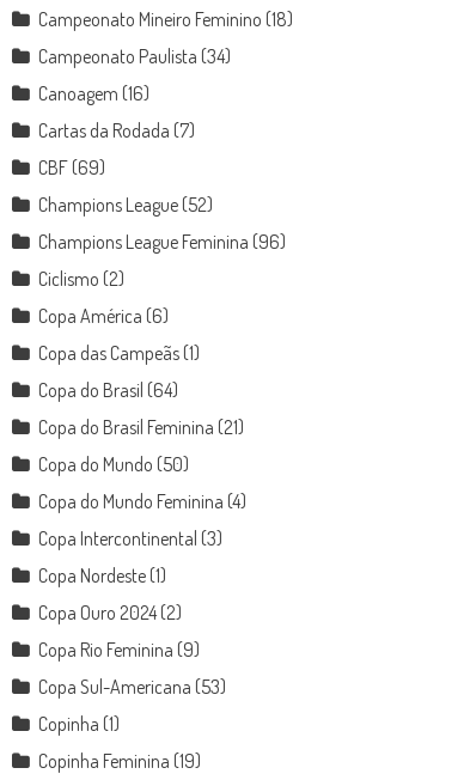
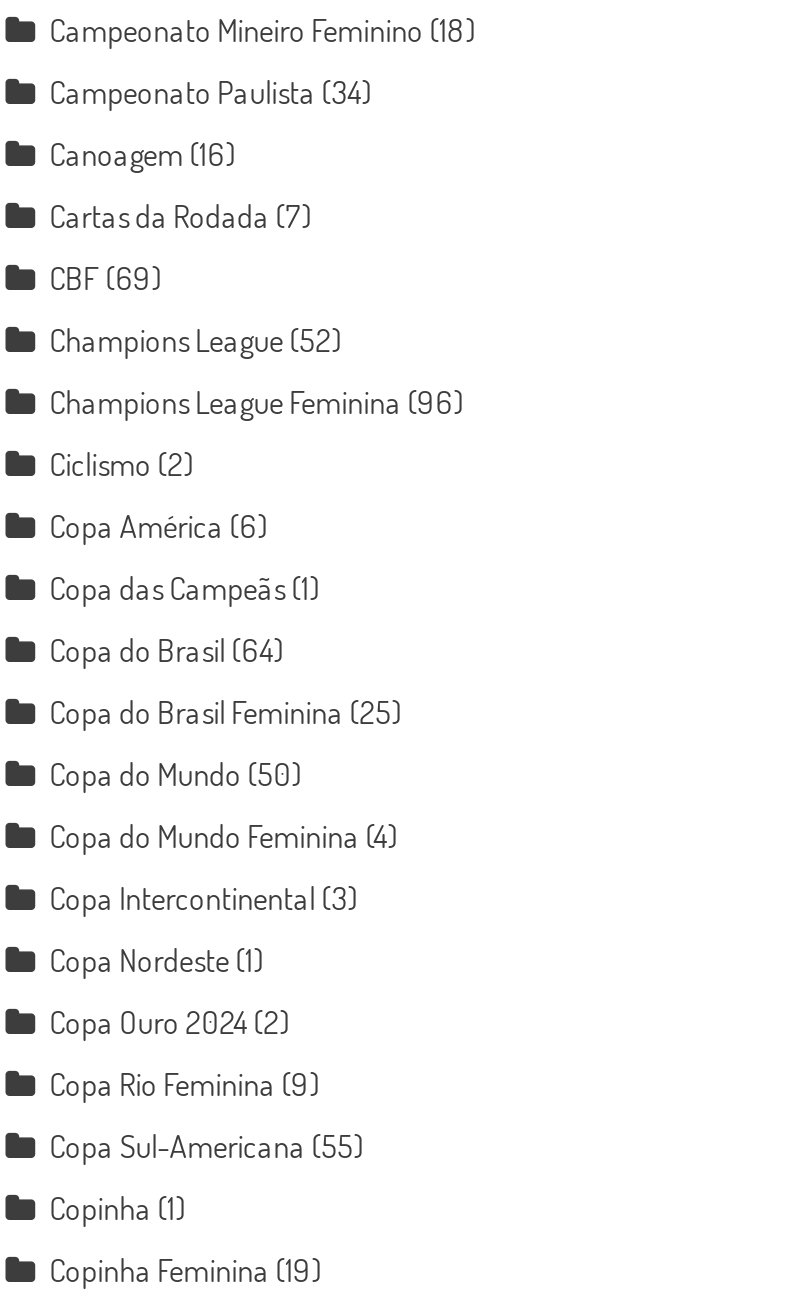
[38,415,244,439] Copa do Brasil Feminina (21) -> [49,693,401,733] Copa do Brasil Feminina (25)
[38,675,226,699] Copa Sul-Americana (53) -> [49,1127,363,1167] Copa Sul-Americana (55)

